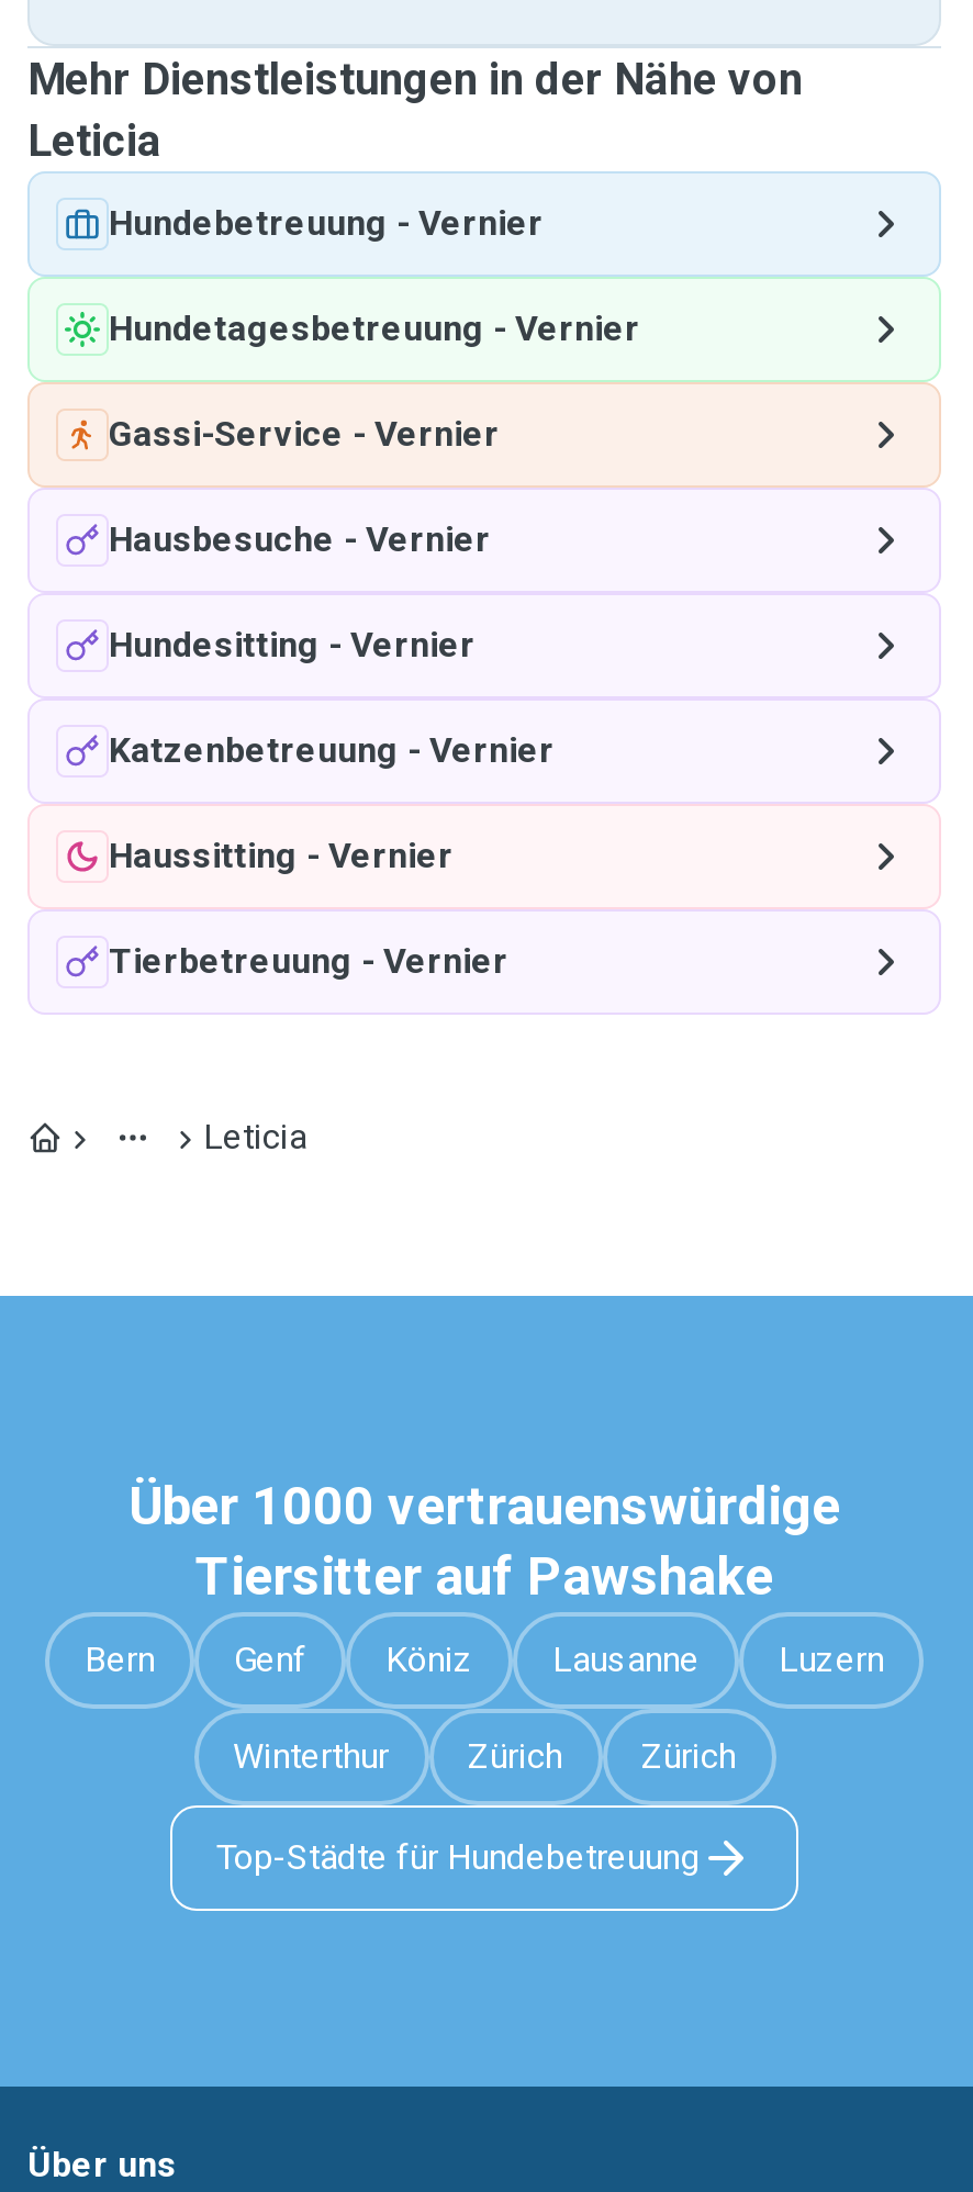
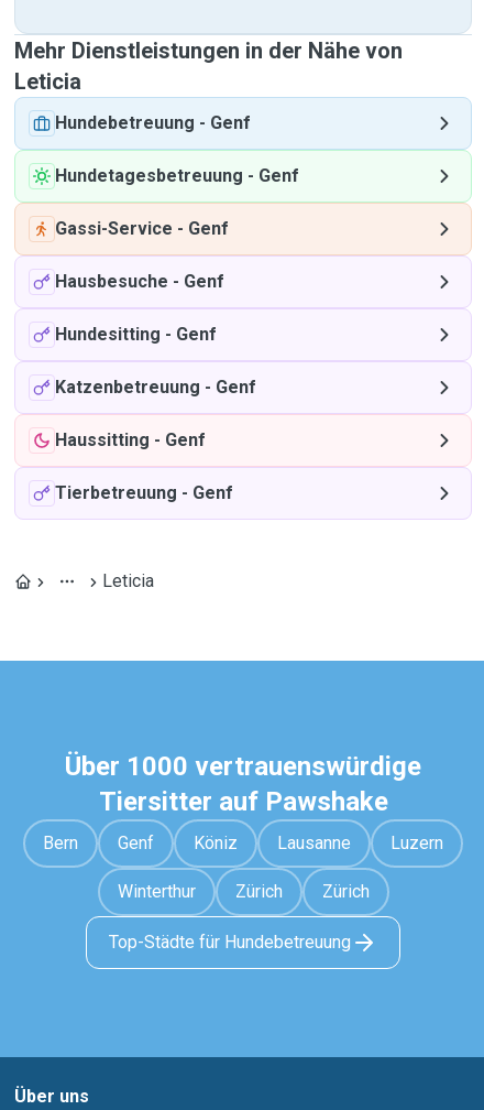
[109,202,544,244] Hundebetreuung - Vernier -> [55,112,251,133] Hundebetreuung - Genf
[109,307,640,349] Hundetagesbetreuung - Vernier -> [55,165,299,186] Hundetagesbetreuung - Genf
[109,413,500,455] Gassi-Service - Vernier -> [55,218,229,239] Gassi-Service - Genf
[109,518,491,560] Hausbesuche - Vernier -> [55,271,224,292] Hausbesuche - Genf
[109,624,476,666] Hundesitting - Vernier -> [55,324,217,345] Hundesitting - Genf
[109,729,555,771] Katzenbetreuung - Vernier -> [55,377,256,398] Katzenbetreuung - Genf
[109,835,454,876] Haussitting - Vernier -> [55,429,206,450] Haussitting - Genf
[109,940,508,982] Tierbetreuung - Vernier -> [55,482,233,503] Tierbetreuung - Genf

